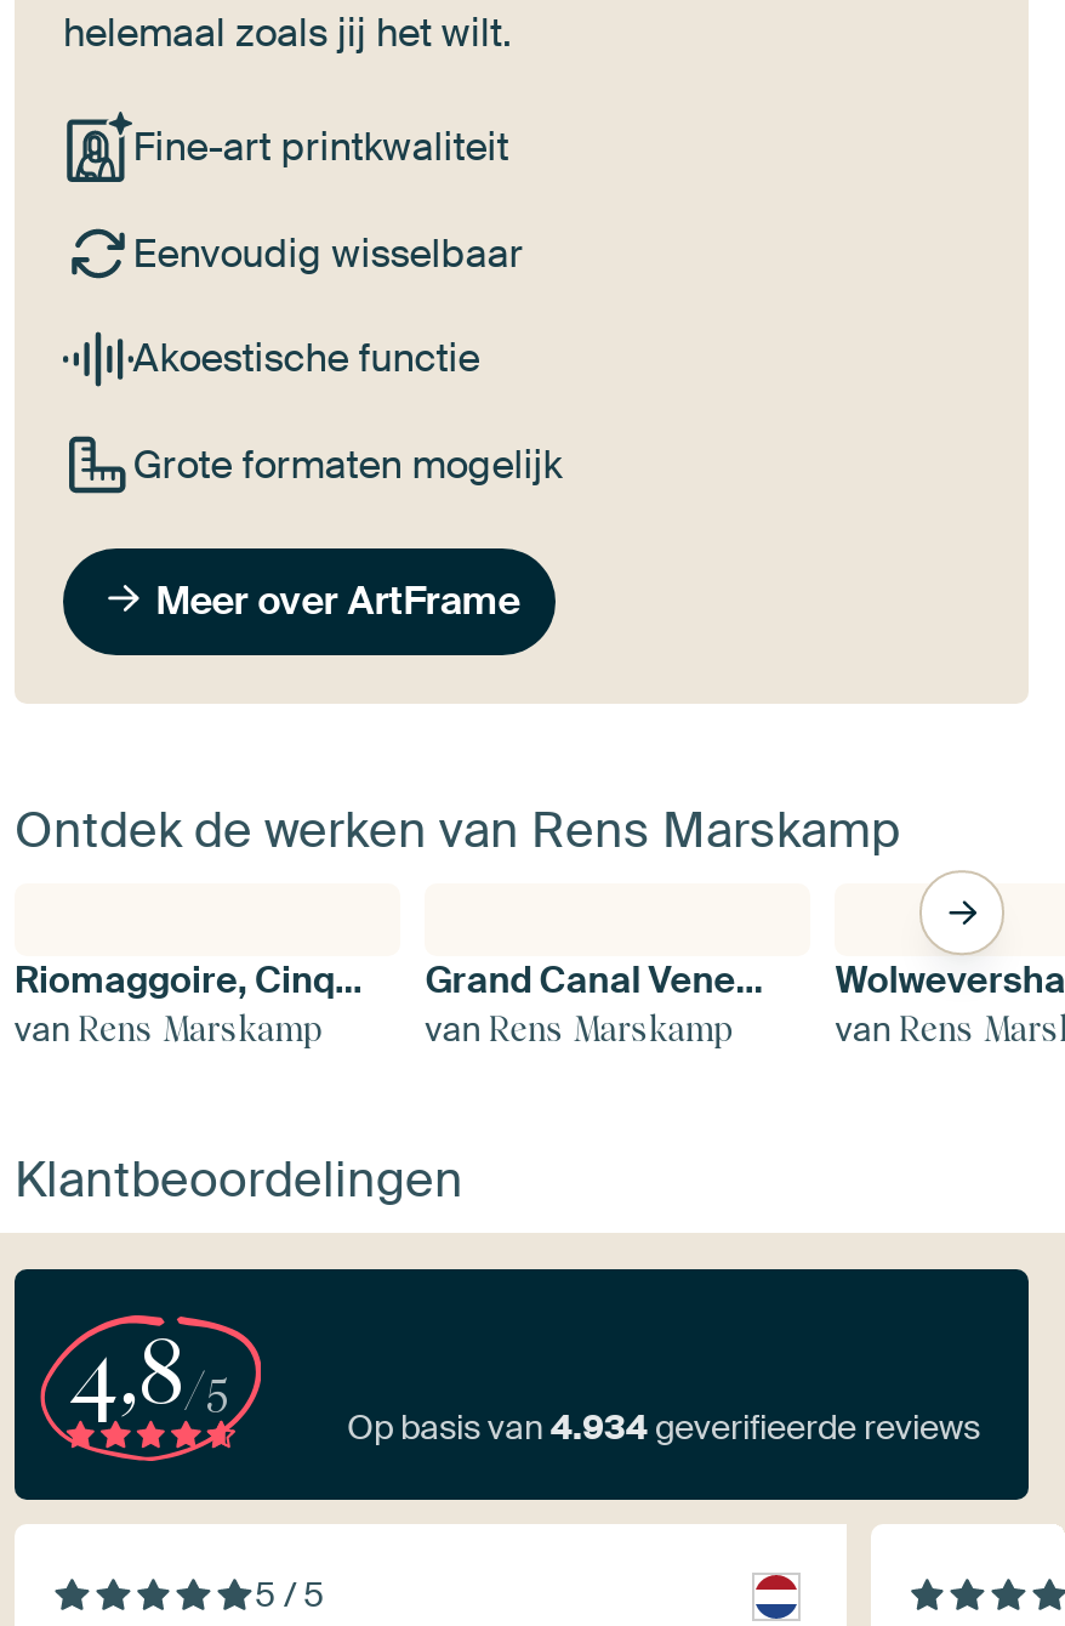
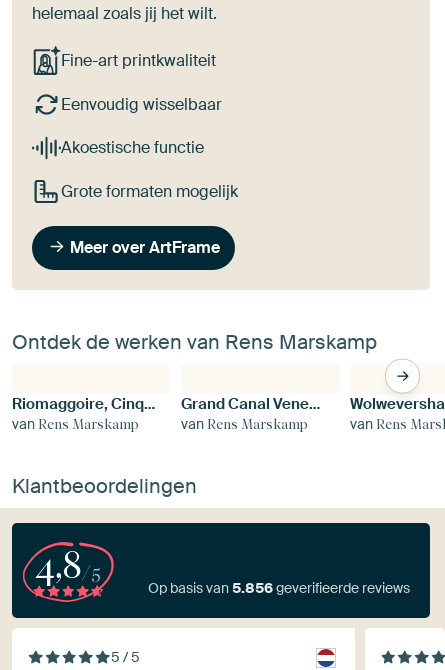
[347,1406,980,1450] Op basis van 4.934 geverifieerde reviews -> [148,579,410,597] Op basis van 5.856 geverifieerde reviews

